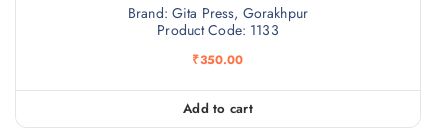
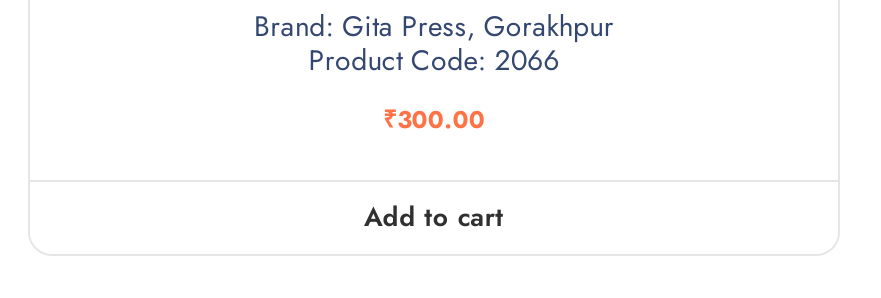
[157,20,279,40] Product Code: 1133 -> [308,40,560,80] Product Code: 2066
[192,51,243,69] ₹350.00 -> [383,102,485,138] ₹300.00

